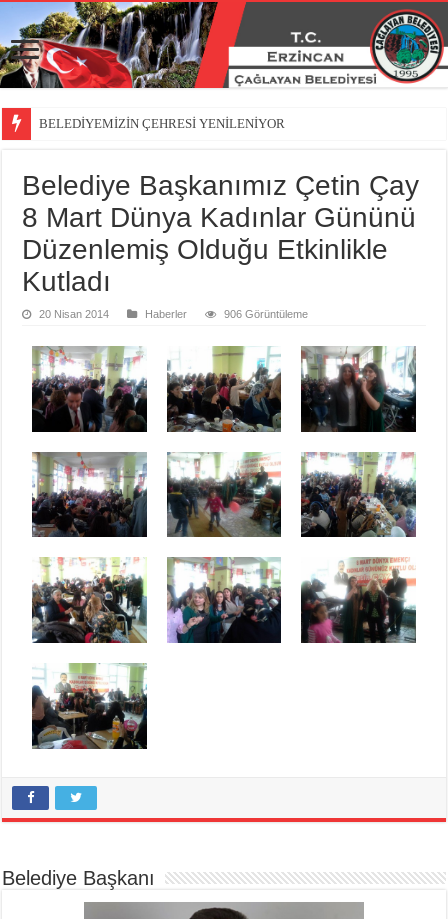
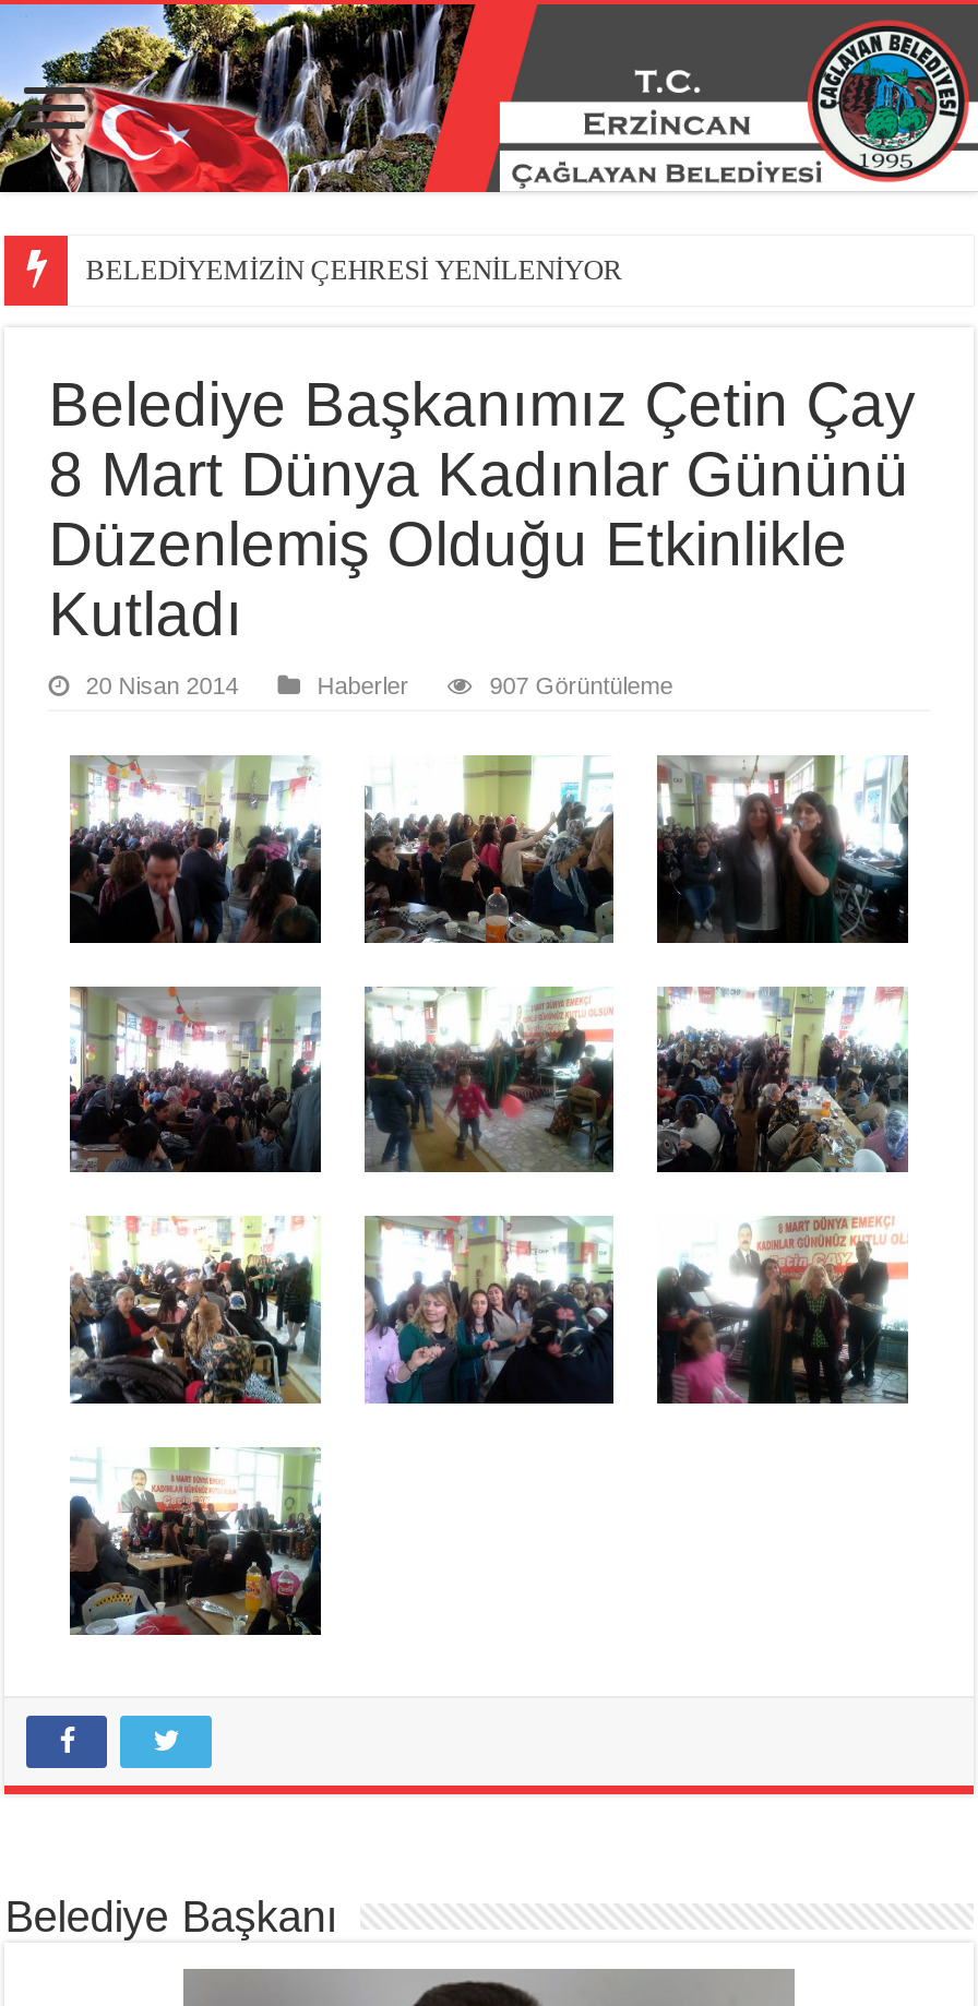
[224,308,308,320] 906 Görüntüleme -> [489,672,673,698] 907 Görüntüleme

